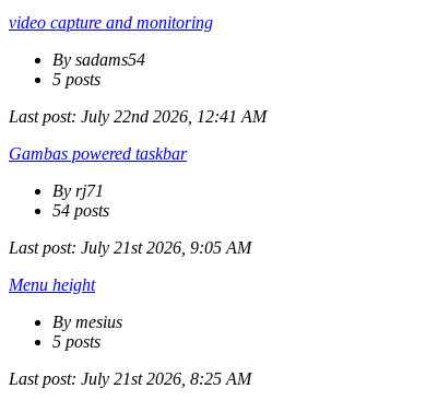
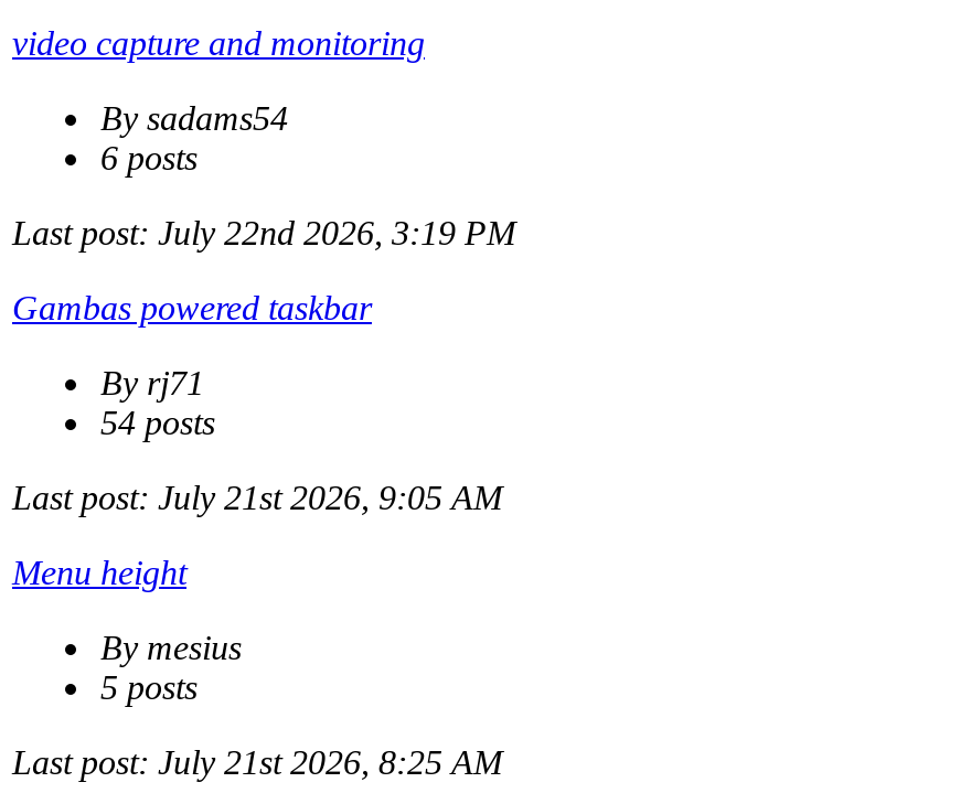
[52,70,100,89] 5 posts -> [100,138,198,176] 6 posts
[9,107,267,126] Last post: July 22nd 2026, 12:41 AM -> [12,213,515,251] Last post: July 22nd 2026, 3:19 PM

